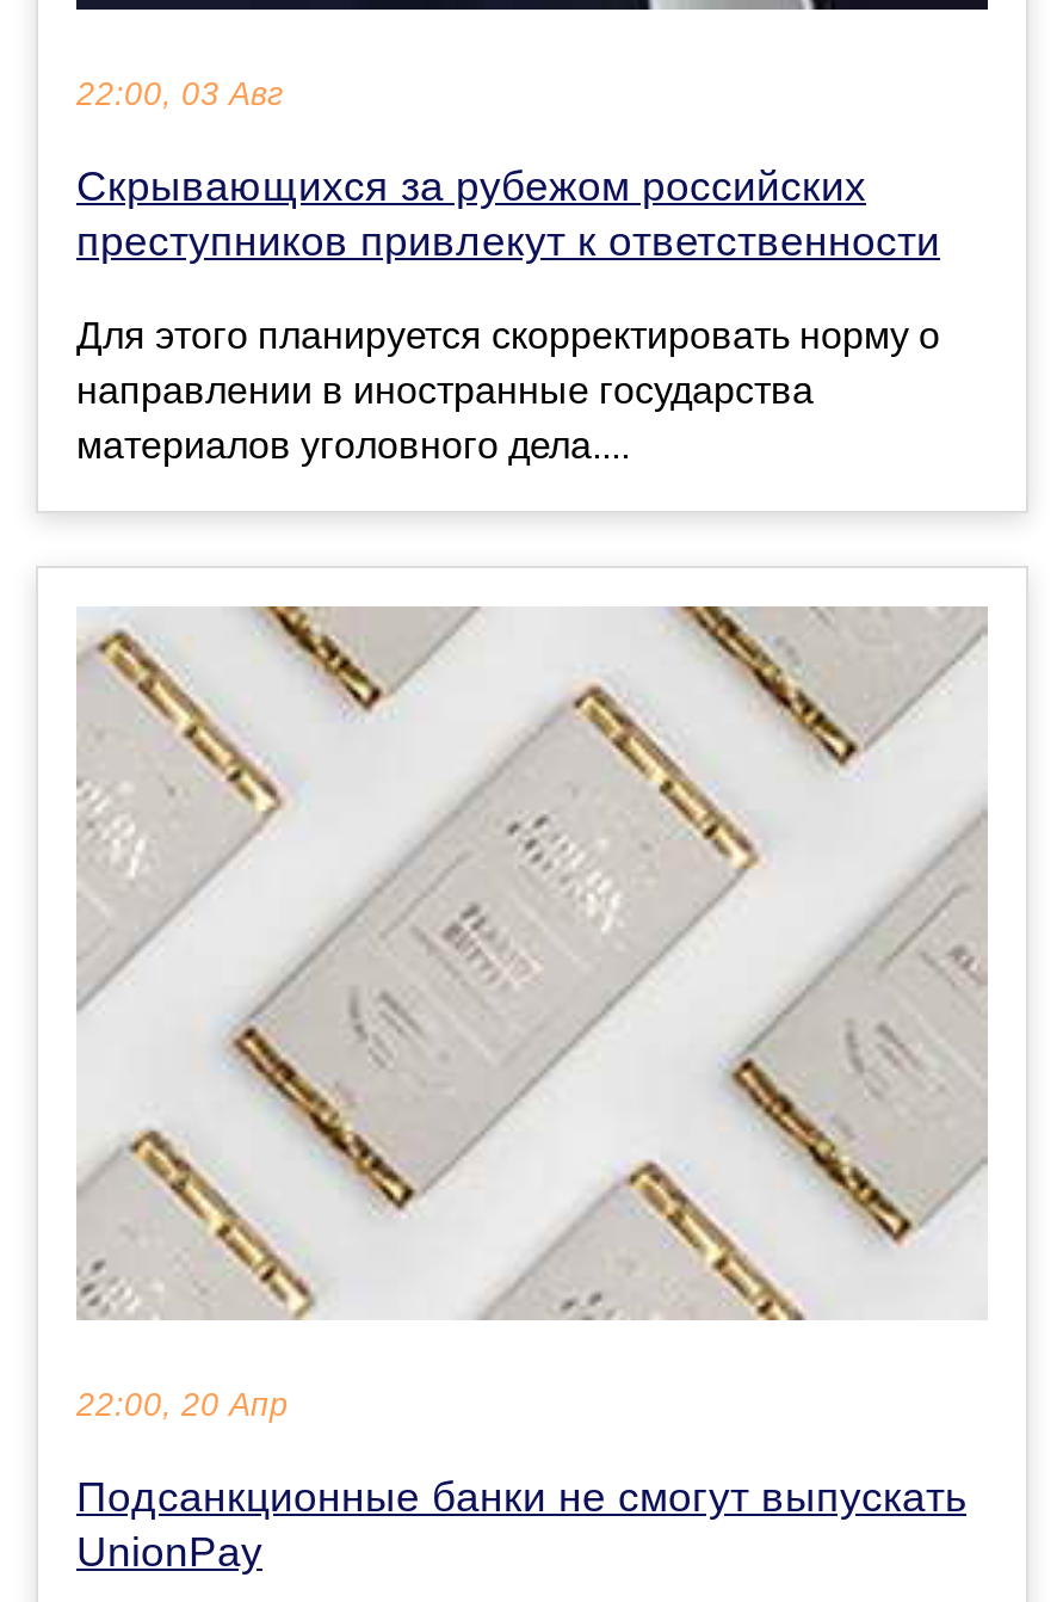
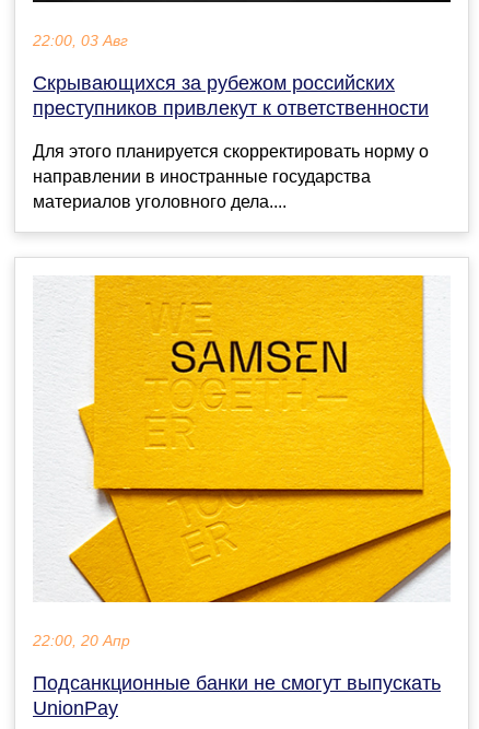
[76,604,988,1323] [image] -> [34,274,452,603] [image]

